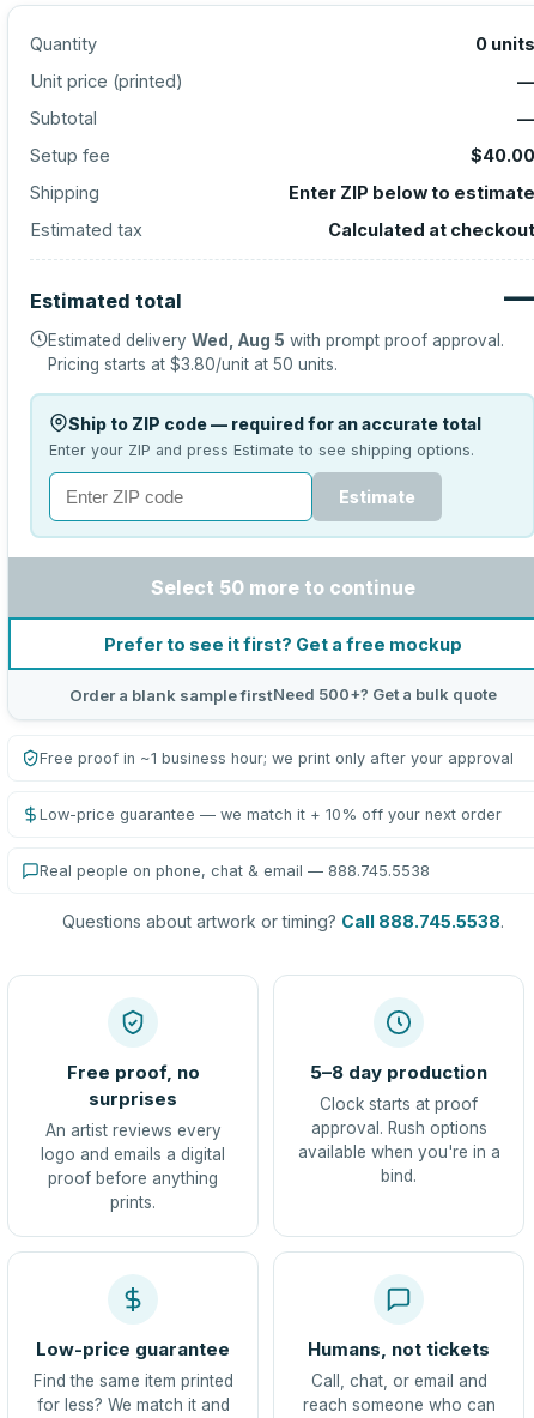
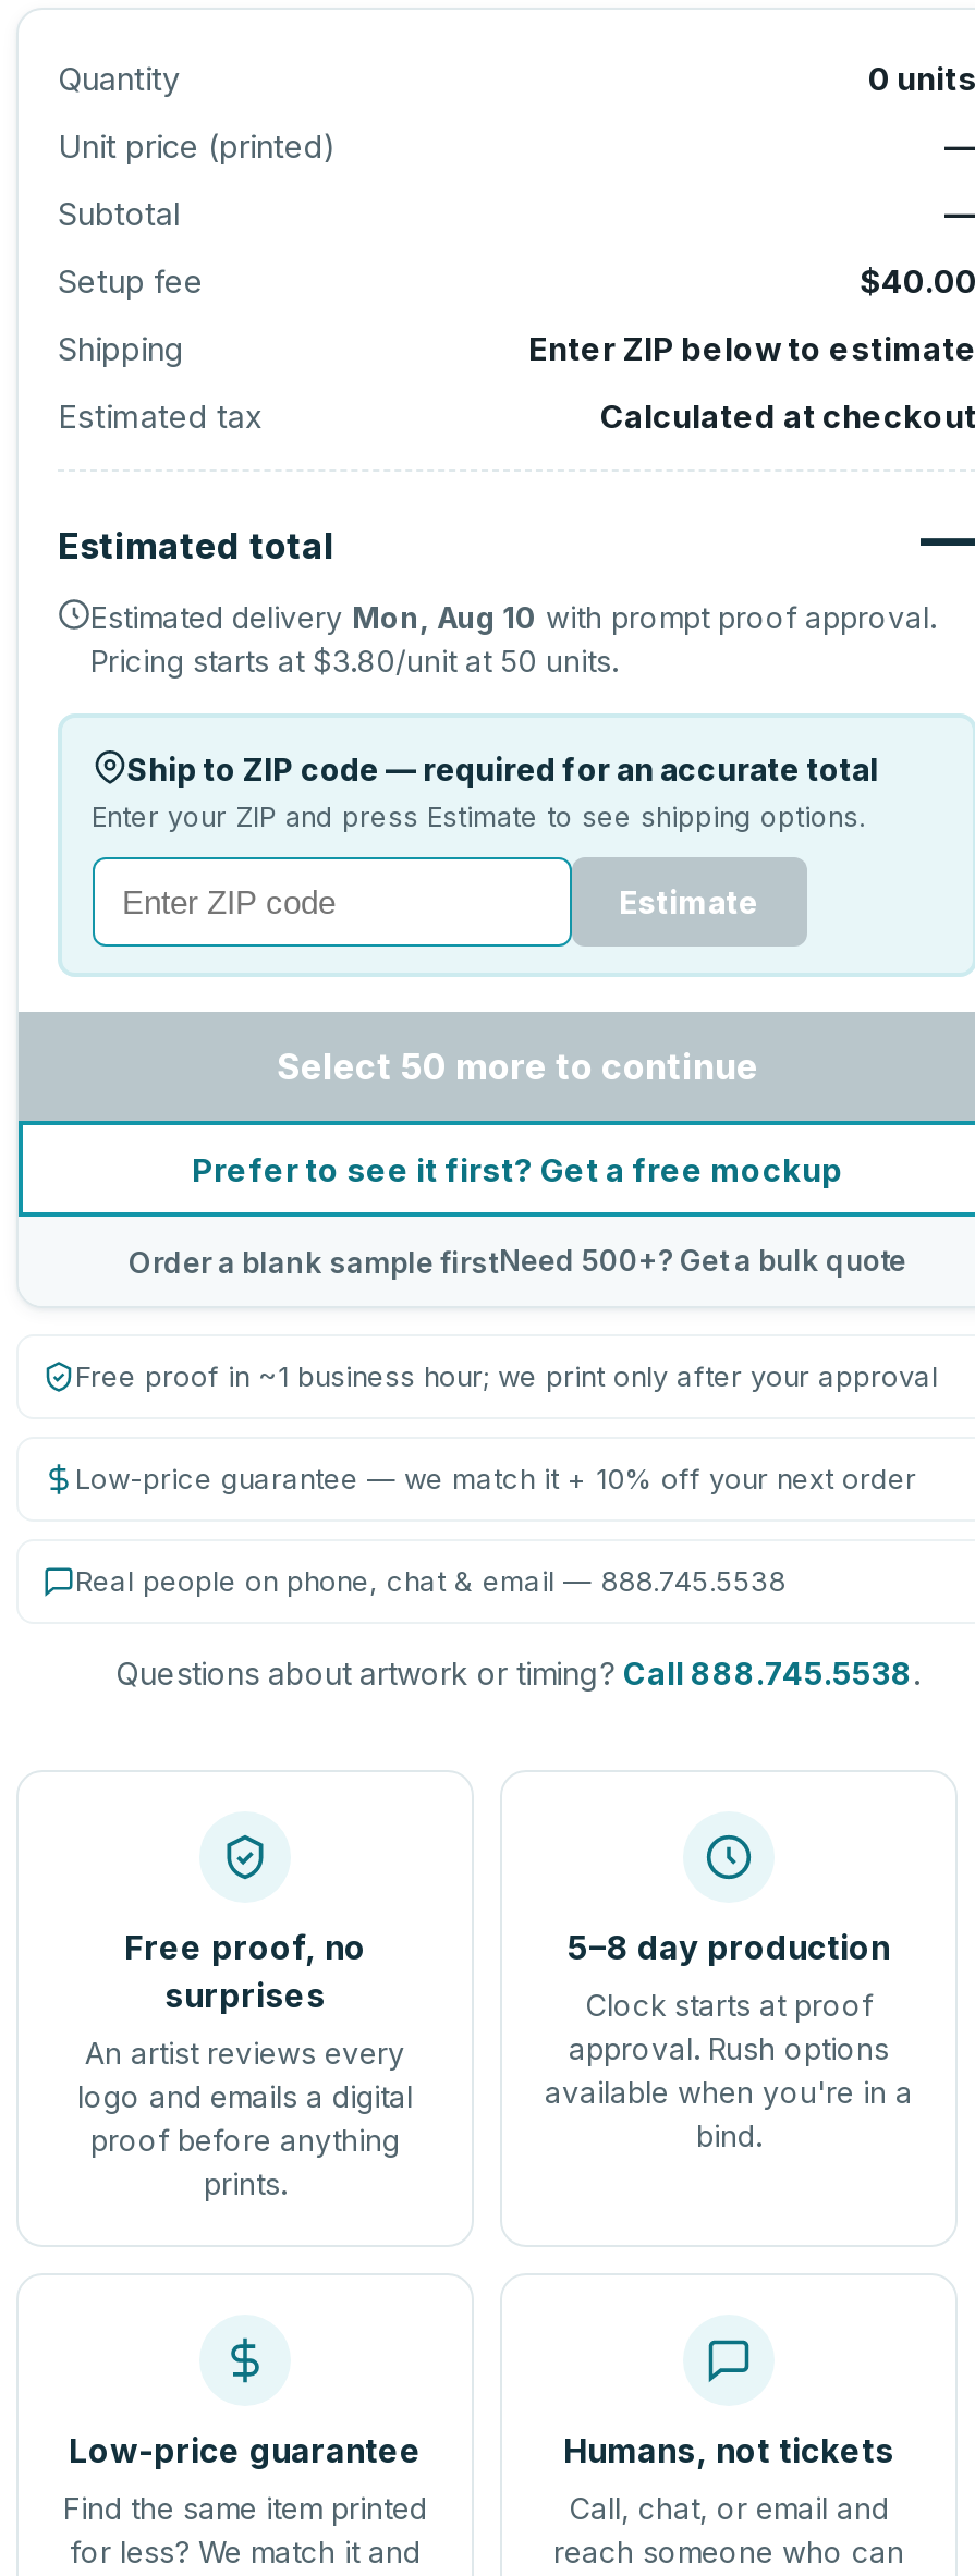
[48,331,504,350] Estimated delivery Wed, Aug 5 with prompt proof approval. -> [90,600,936,635] Estimated delivery Mon, Aug 10 with prompt proof approval.

